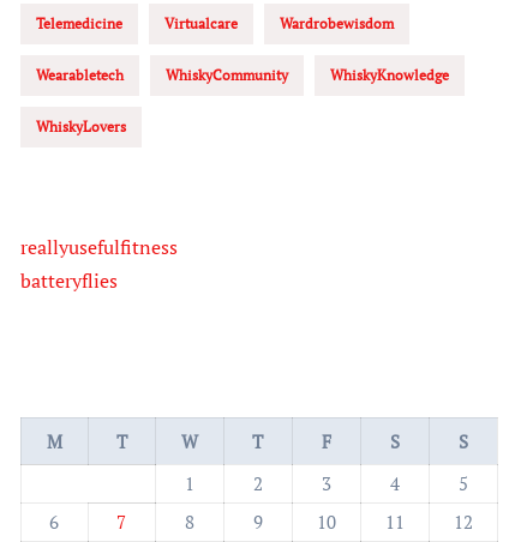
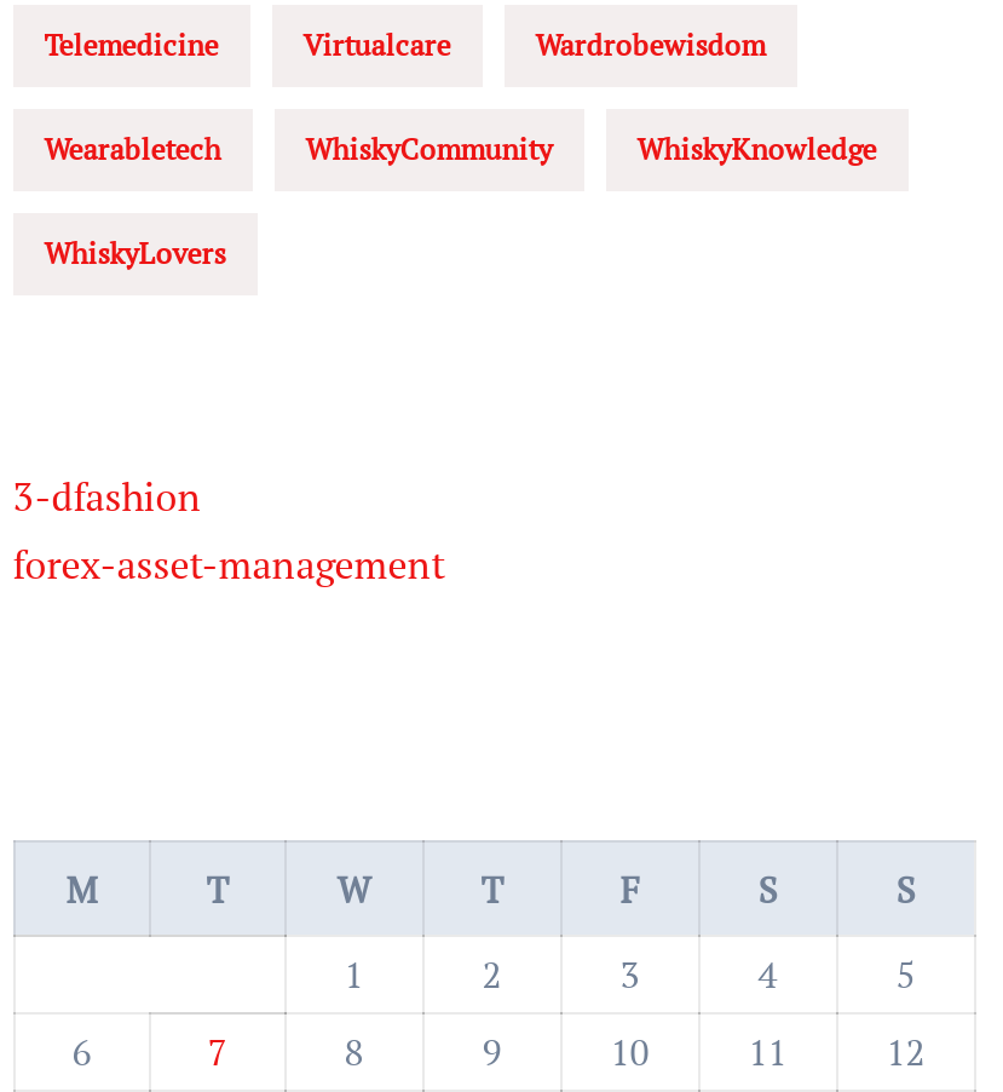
[20,234,177,294] reallyusefulfitness | batteryflies -> [13,470,446,592] 3-dfashion | forex-asset-management

